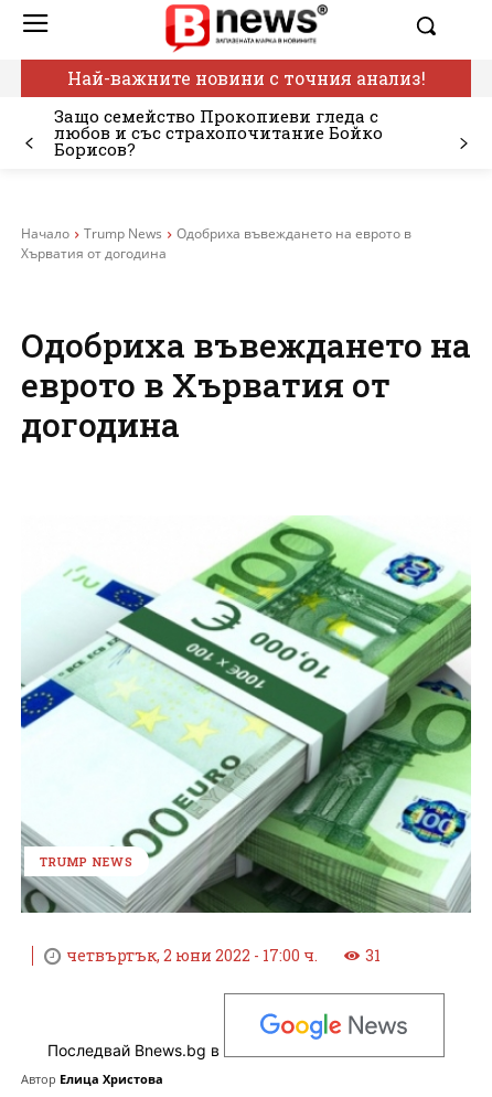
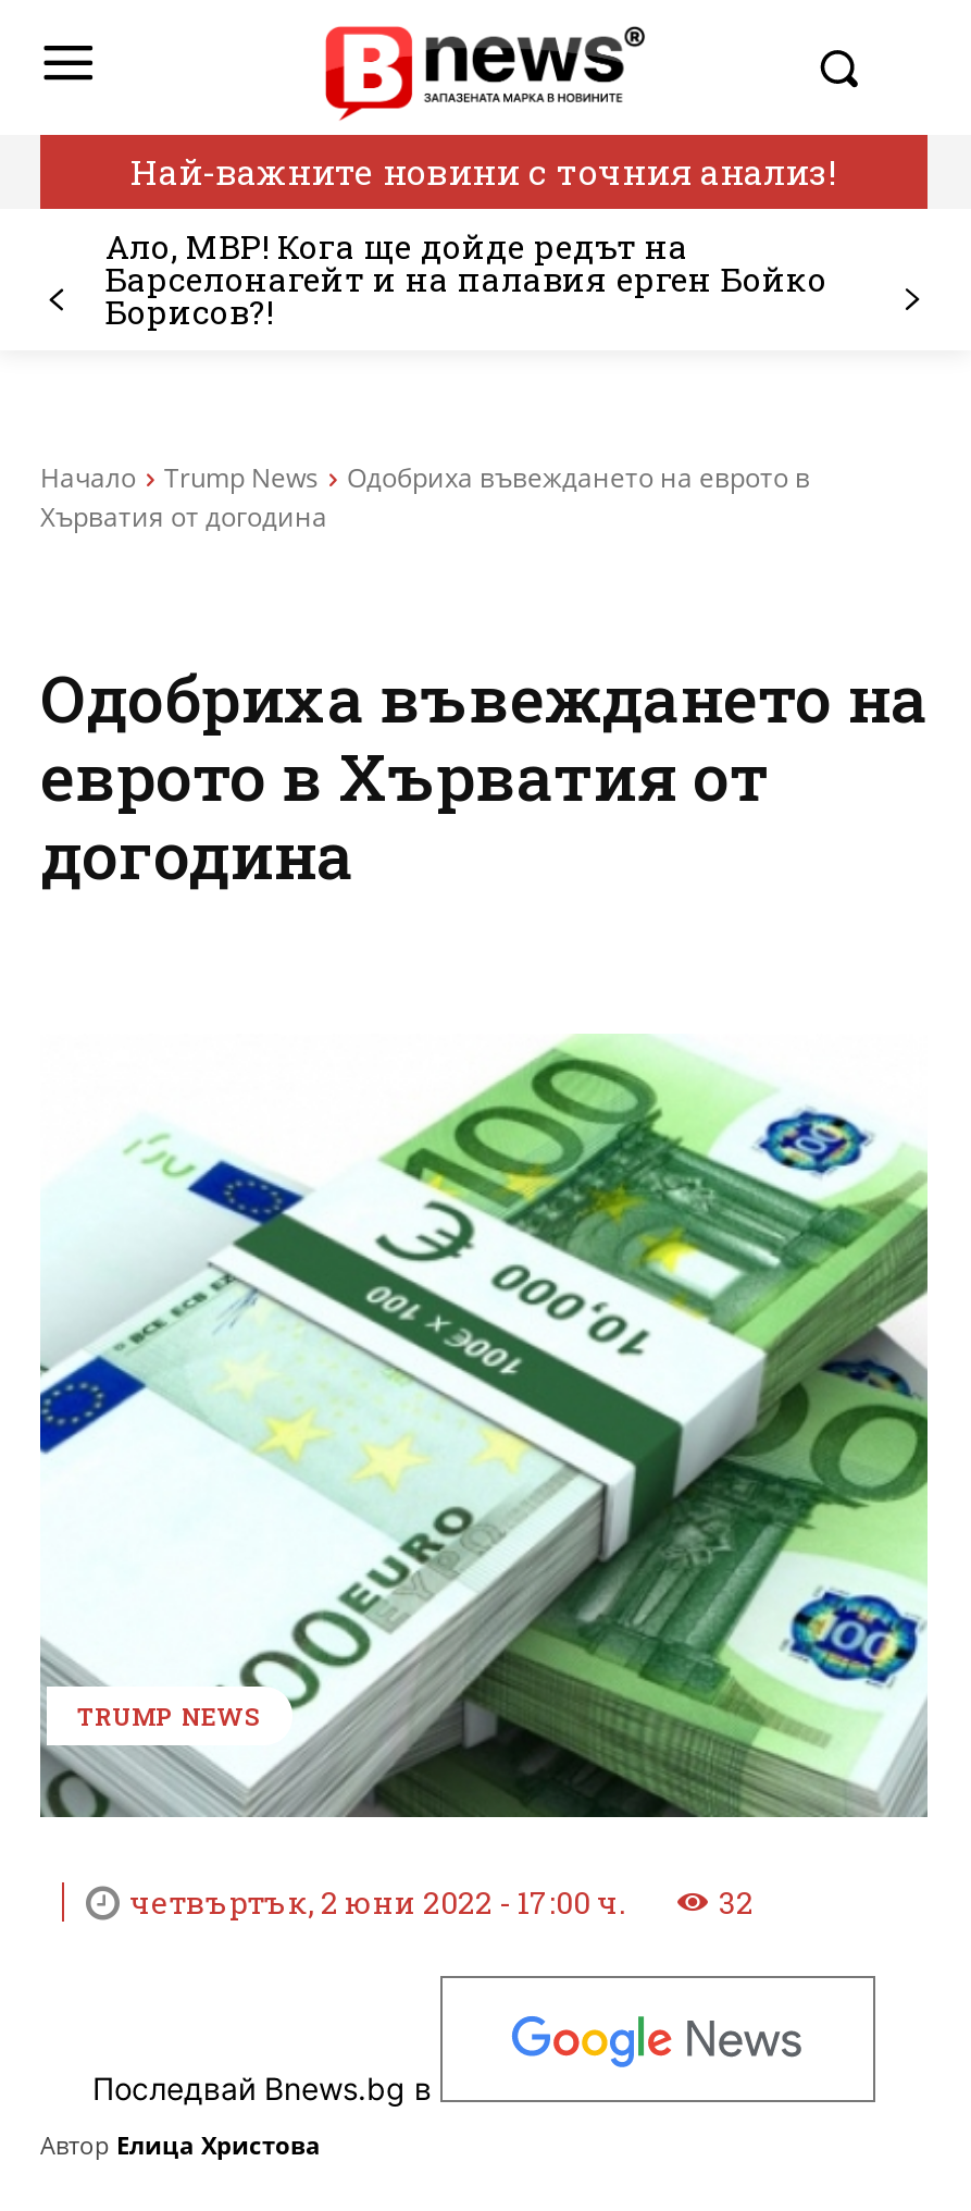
[54,105,383,160] Защо семейство Прокопиеви гледа с | любов и със страхопочитание Бойко | Борисов? -> [105,224,827,333] Ало, МВР! Кога ще дойде редът на | Барселонагейт и на палавия ерген Бойко | Борисов?!
[365,945,381,966] 31 -> [719,1881,754,1922] 32

